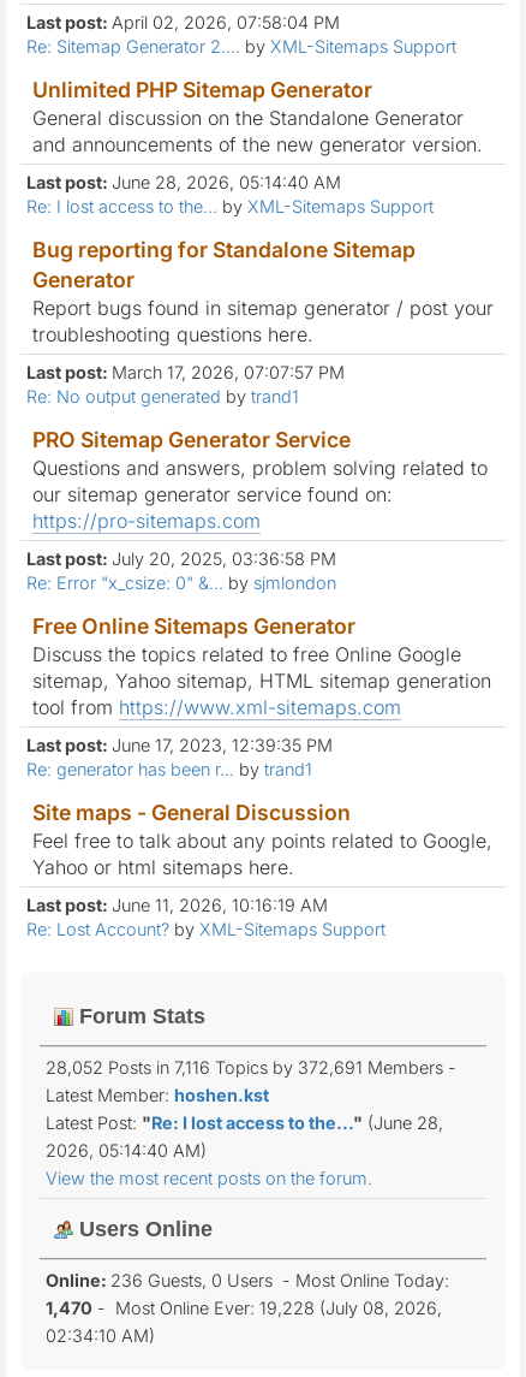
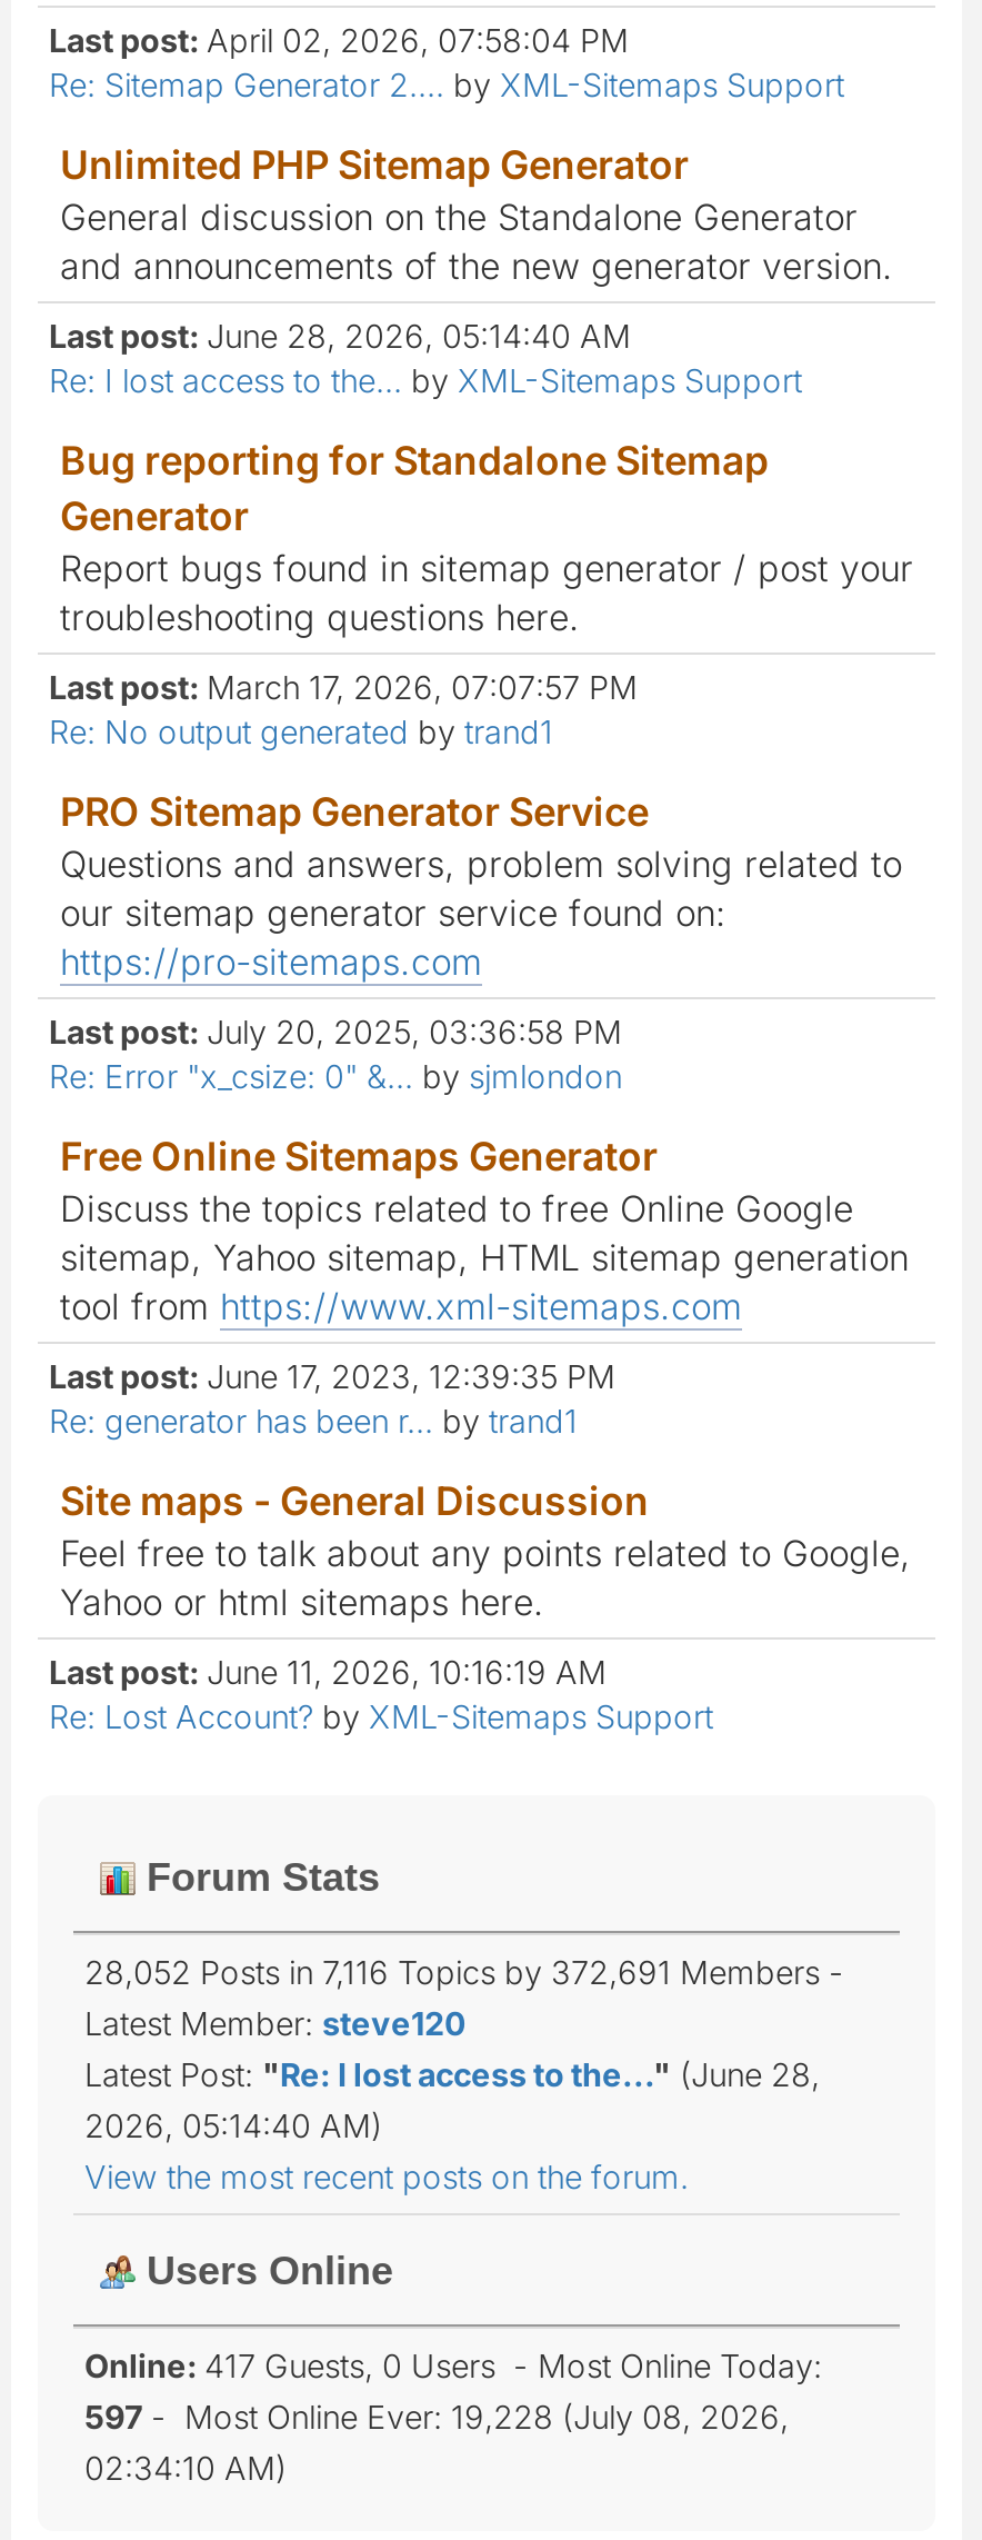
[46,1084,269,1105] Latest Member: hoshen.kst -> [84,2003,467,2041] Latest Member: steve120
[46,1269,449,1290] Online: 236 Guests, 0 Users - Most Online Today: -> [84,2346,822,2383] Online: 417 Guests, 0 Users - Most Online Today:
[46,1297,442,1318] 1,470 - Most Online Ever: 19,228 (July 08, 2026, -> [84,2397,789,2435] 597 - Most Online Ever: 19,228 (July 08, 2026,

